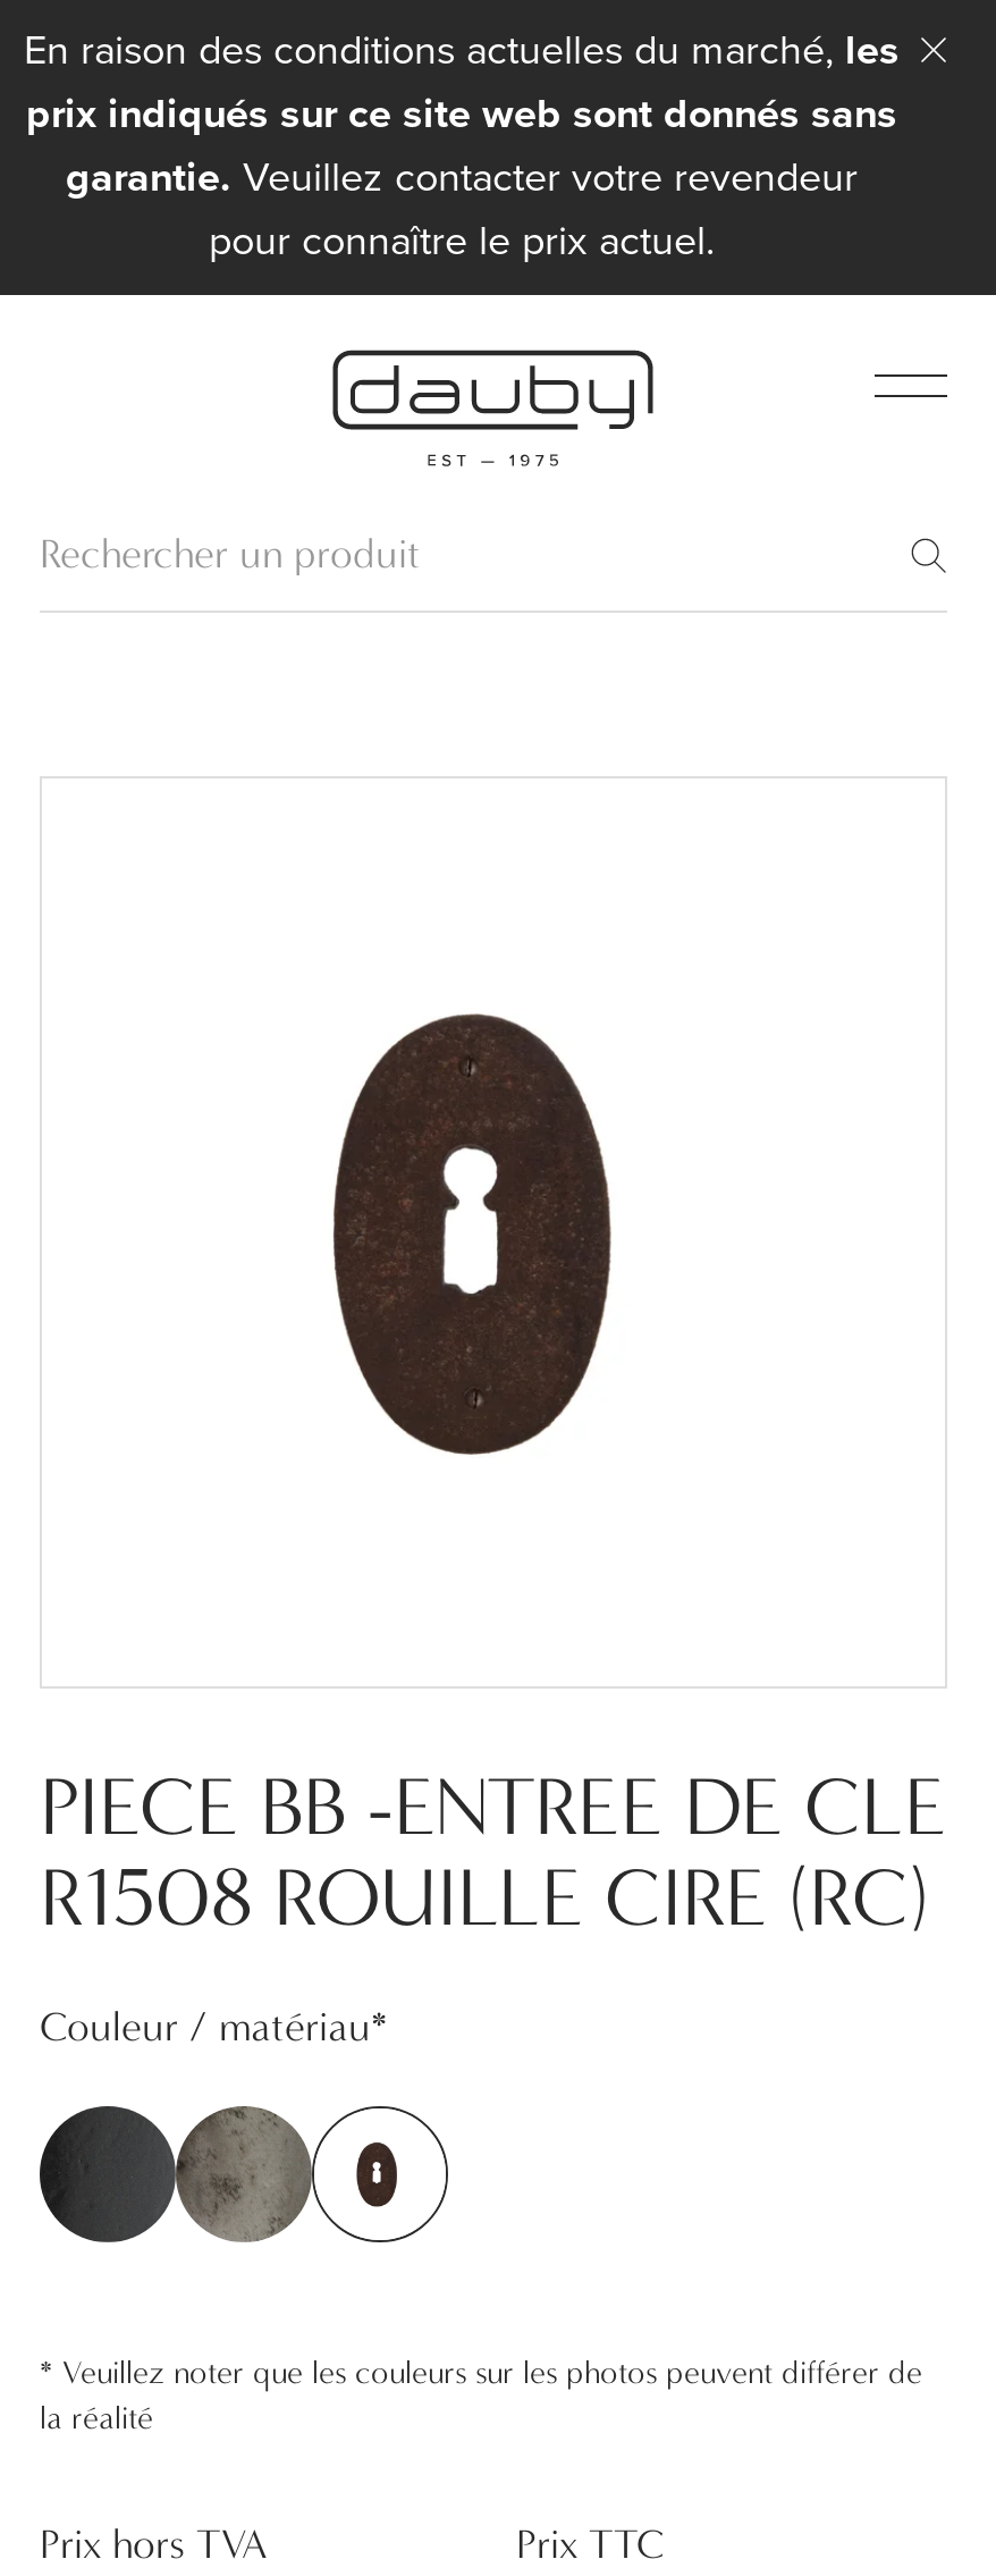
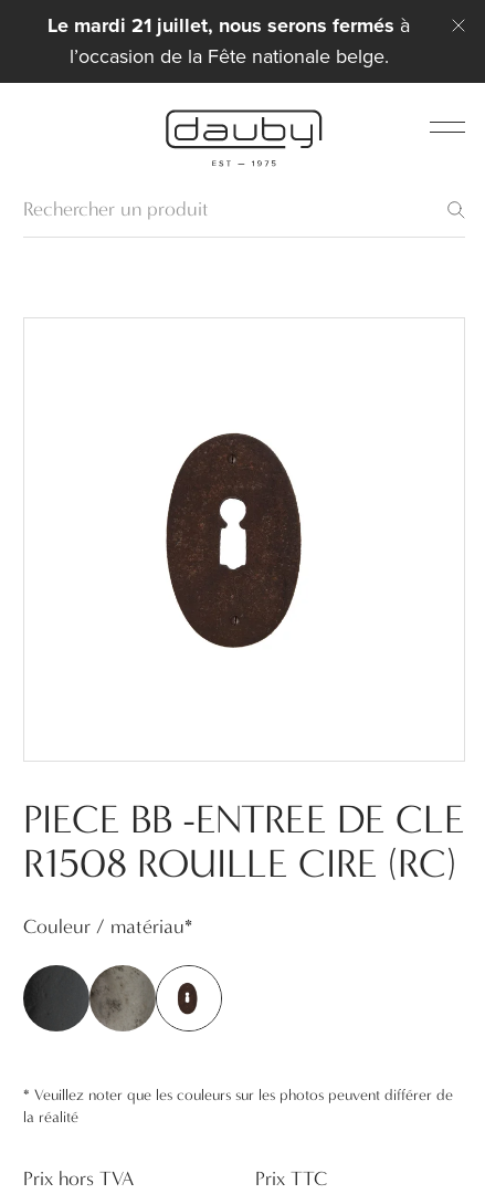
[24,20,900,270] En raison des conditions actuelles du marché, les | prix indiqués sur ce site web sont donnés sans | garantie. Veuillez contacter votre revendeur | pour connaître le prix actuel. -> [48,11,410,70] Le mardi 21 juillet, nous serons fermés à | l’occasion de la Fête nationale belge.

